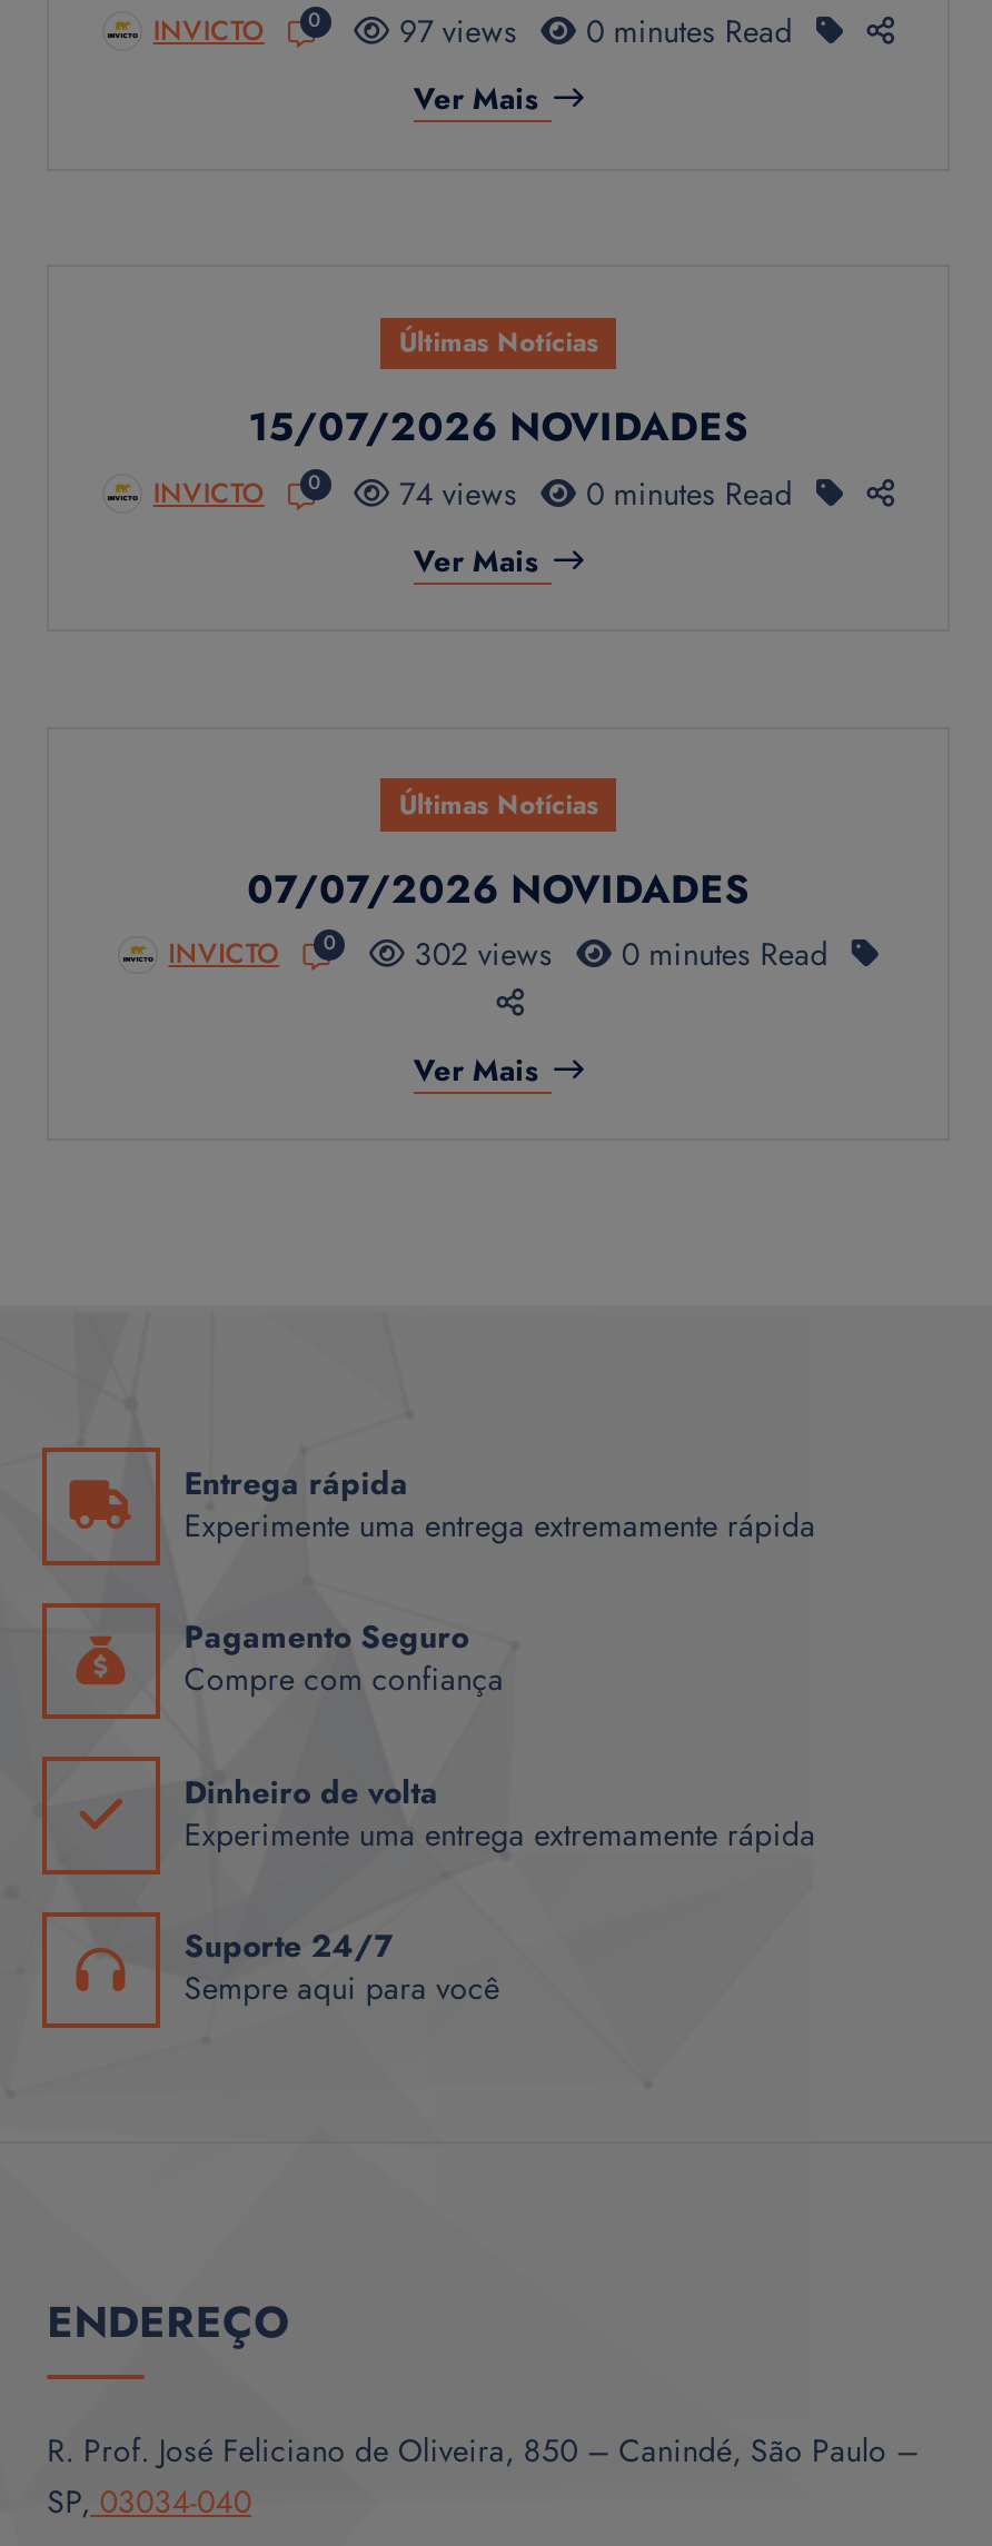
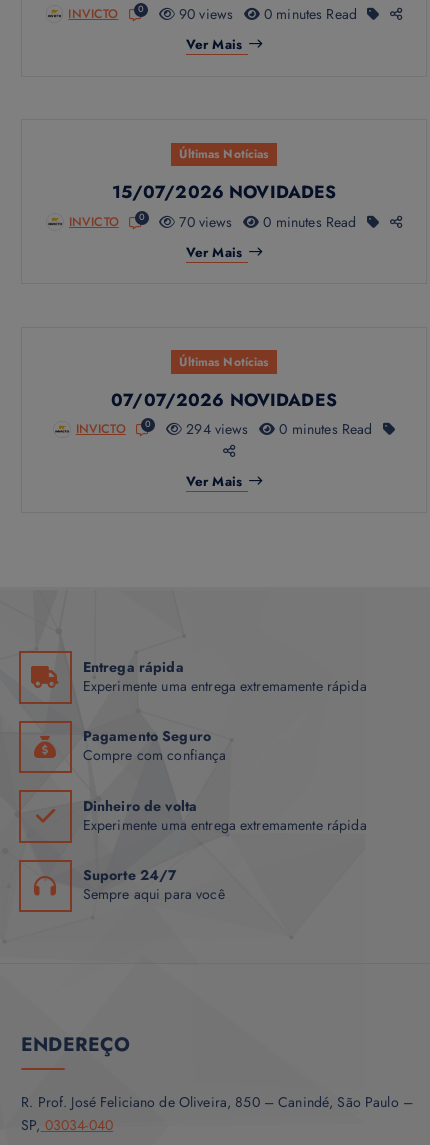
[390,9,793,54] 97 views 0 minutes Read -> [175,4,357,24] 90 views 0 minutes Read
[390,471,517,515] 74 views -> [175,212,233,232] 70 views
[405,932,553,977] 302 views -> [182,419,248,439] 294 views

